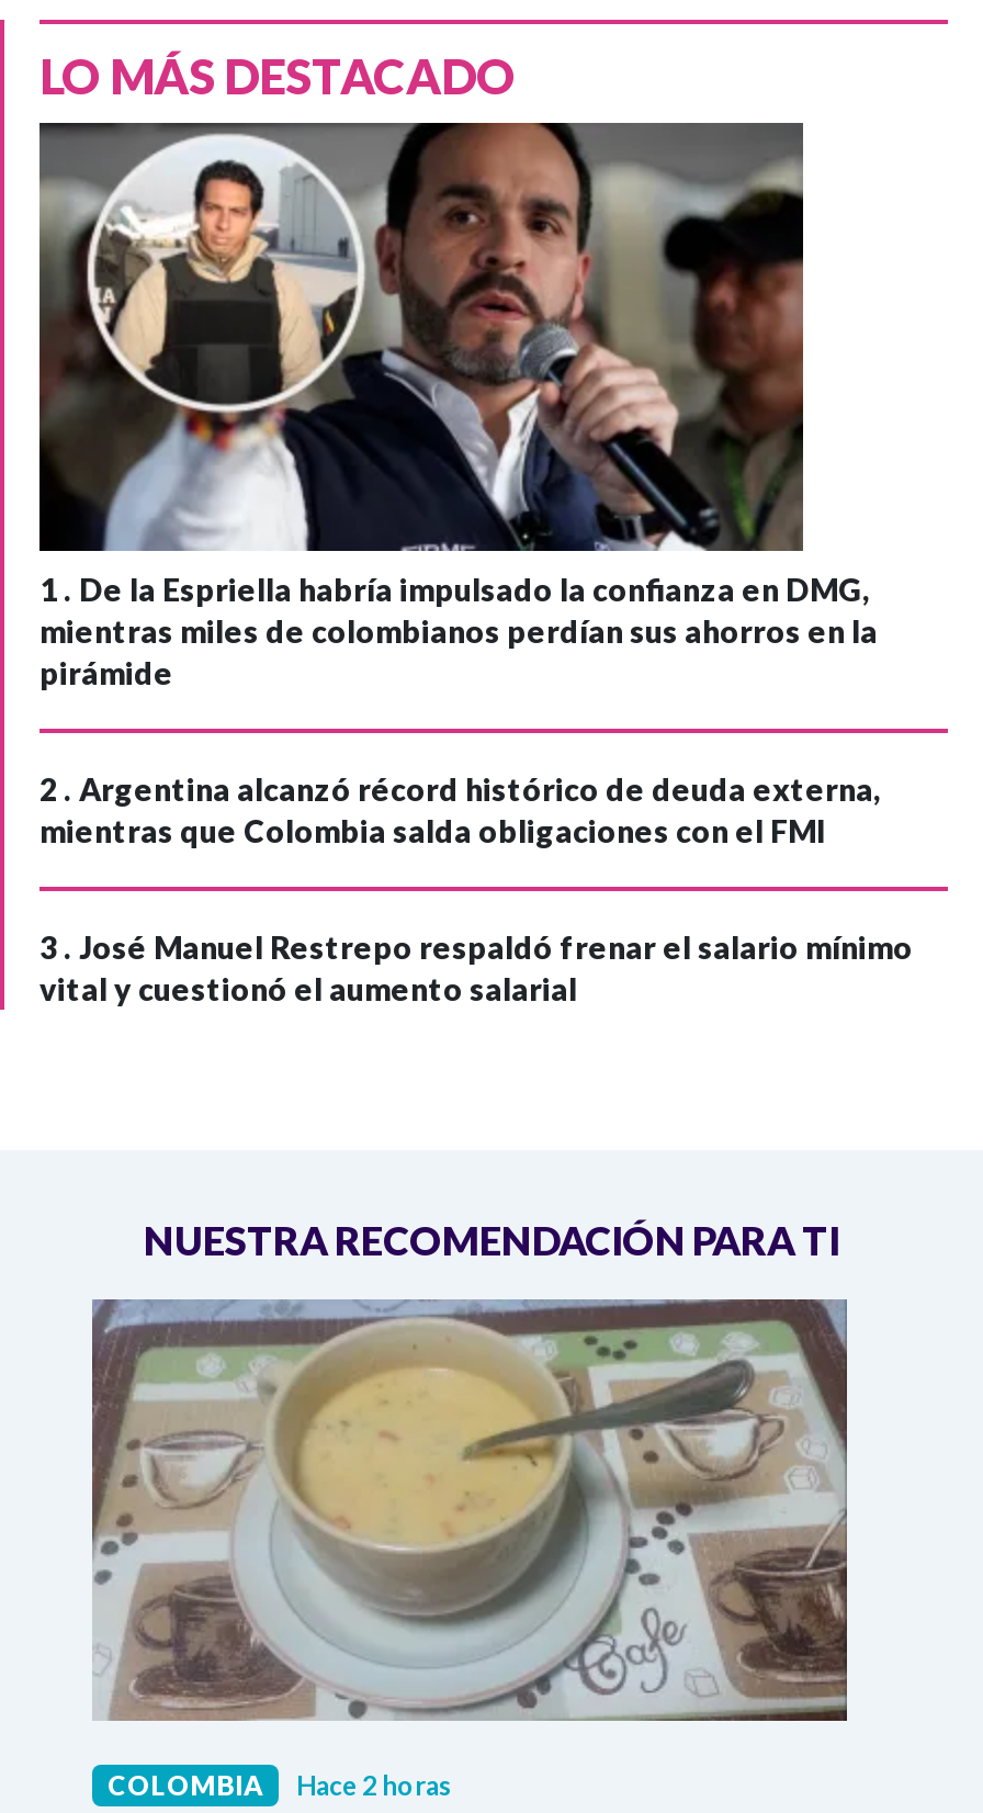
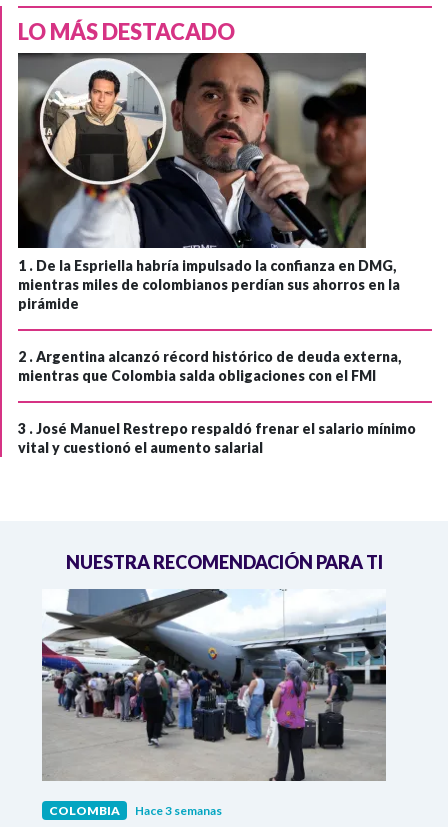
[90,1297,849,1803] [image] | COLOMBIA Hace 2 horas -> [42,589,386,818] [image] | COLOMBIA Hace 3 semanas

